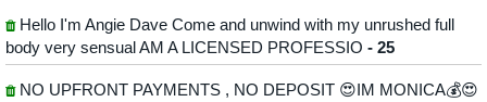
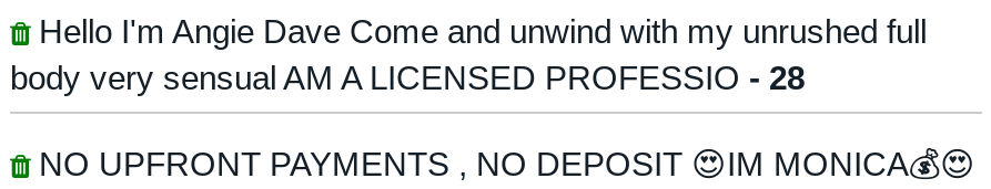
[5,38,395,56] body very sensual AM A LICENSED PROFESSIO - 25 -> [10,59,805,96] body very sensual AM A LICENSED PROFESSIO - 28

